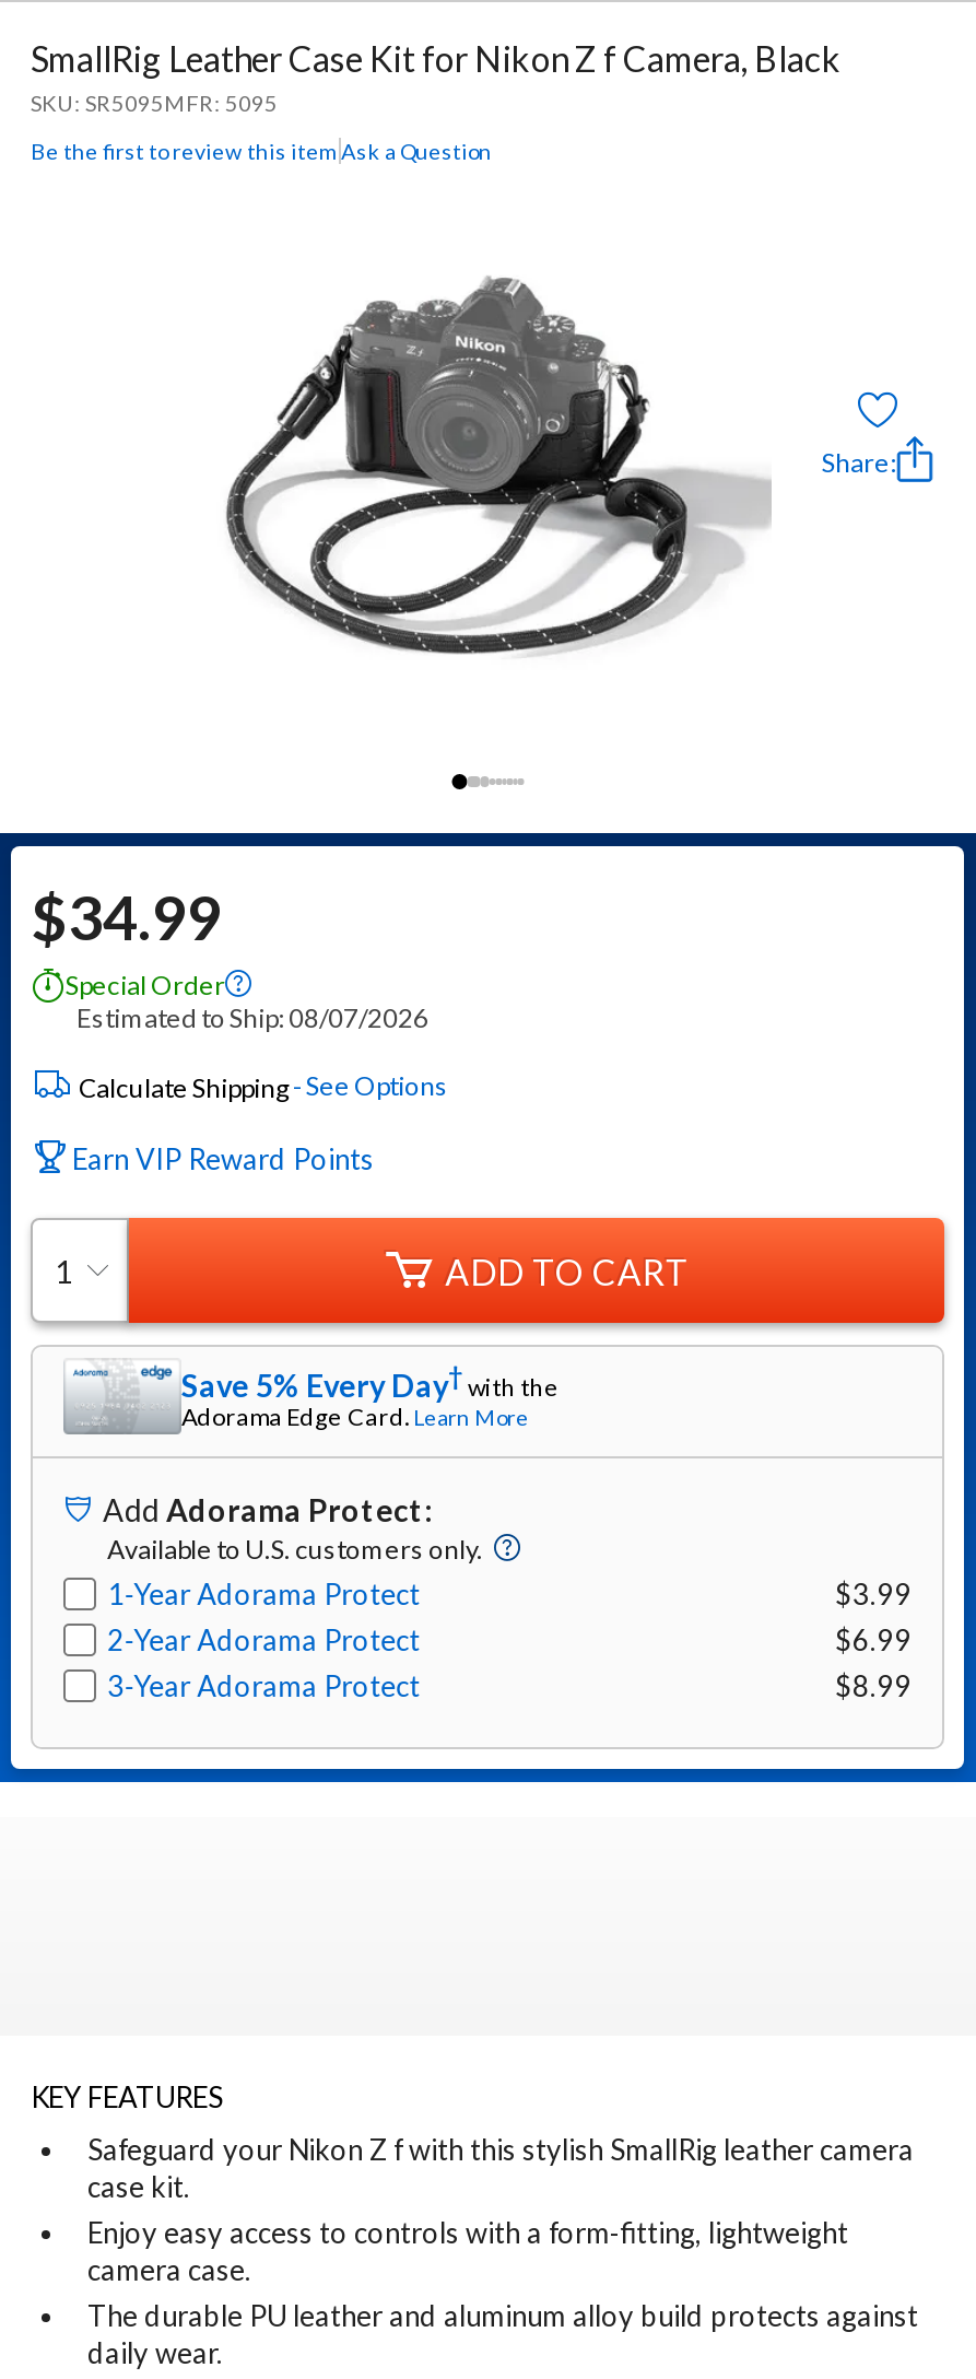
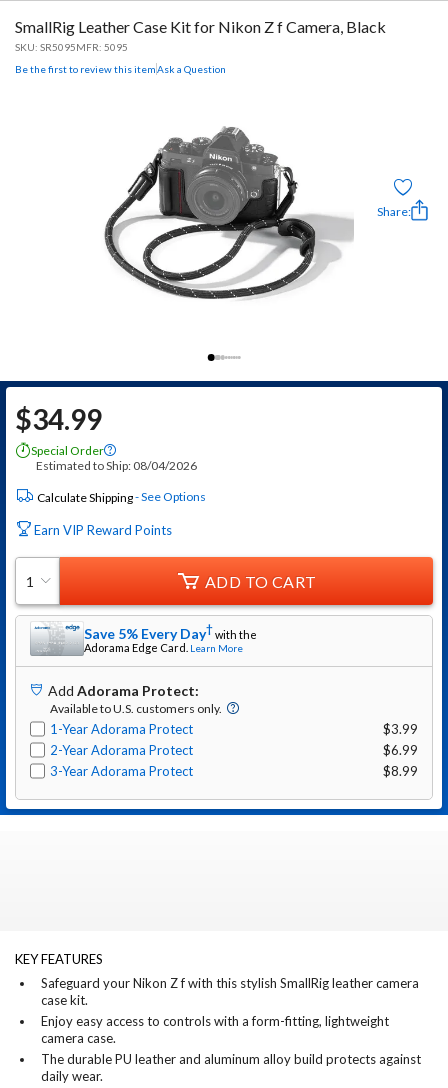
[77,1001,428,1034] Estimated to Ship: 08/07/2026 -> [36,458,197,473] Estimated to Ship: 08/04/2026

